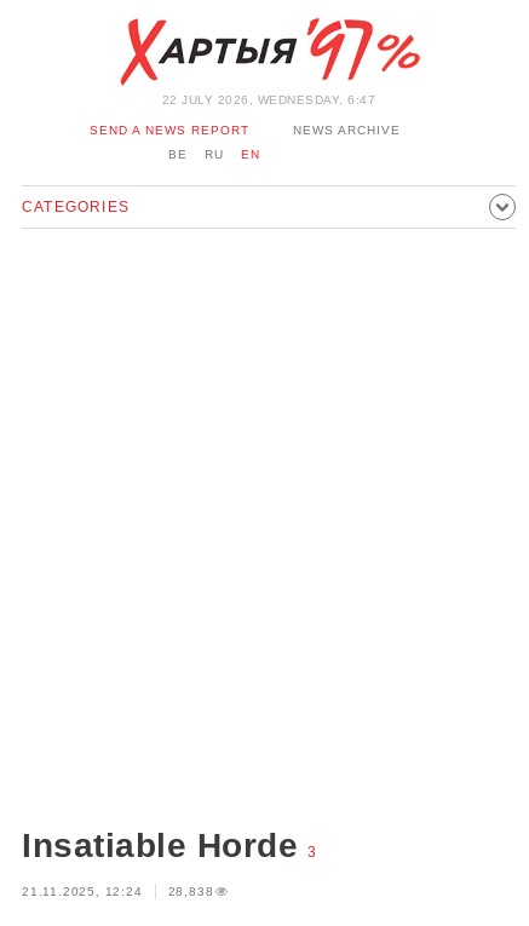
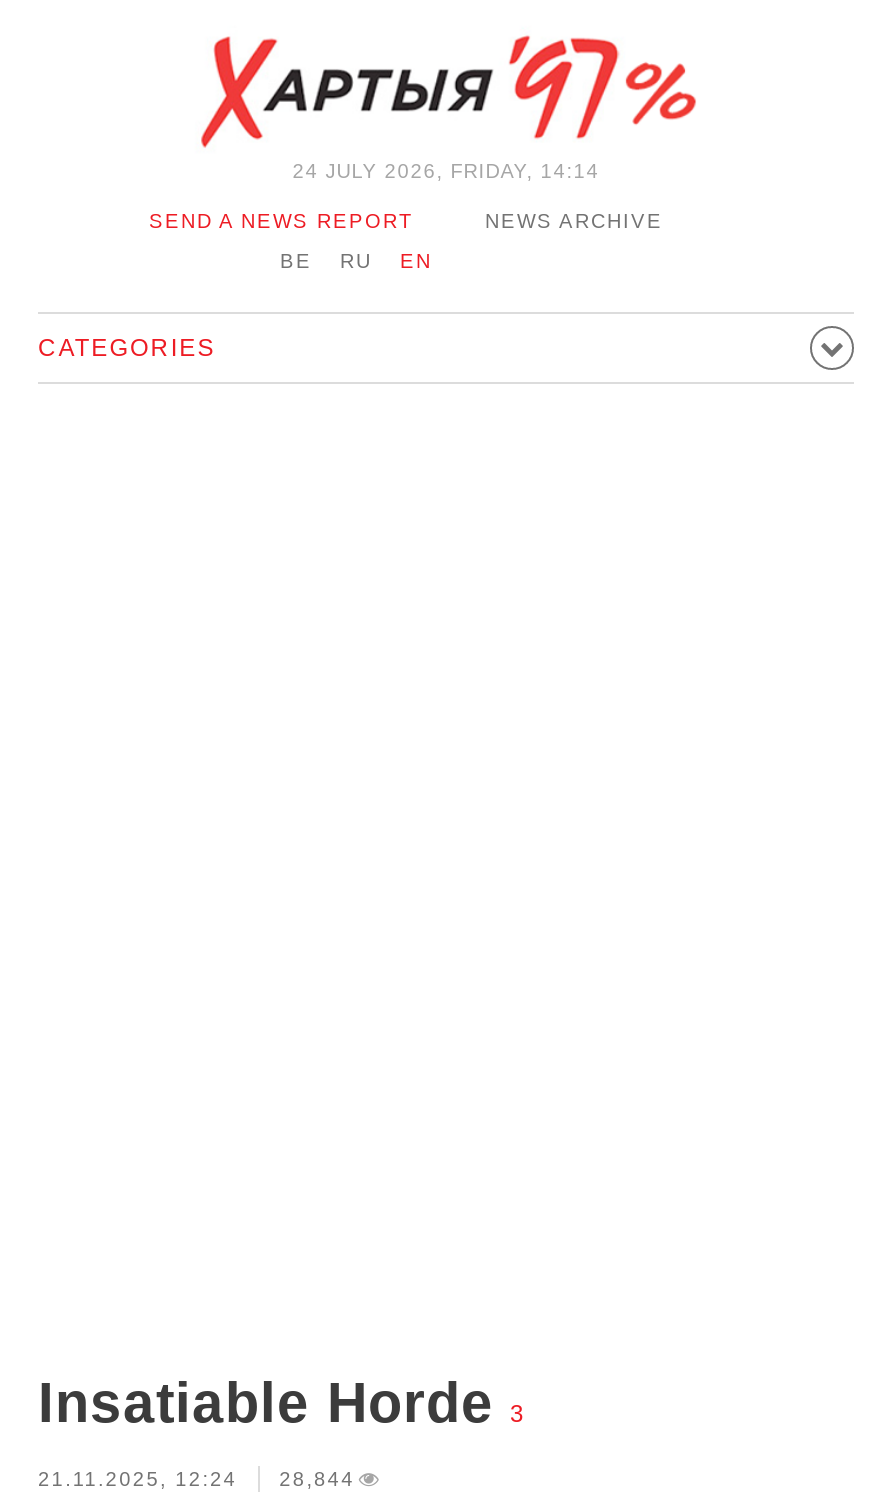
[162,93,376,107] 22 JULY 2026, WEDNESDAY, 6:47 -> [292,160,600,182] 24 JULY 2026, FRIDAY, 14:14
[22,885,214,898] 21.11.2025, 12:24 28,838 -> [38,1468,355,1490] 21.11.2025, 12:24 28,844

